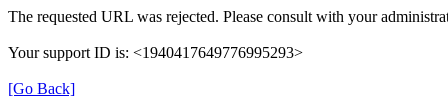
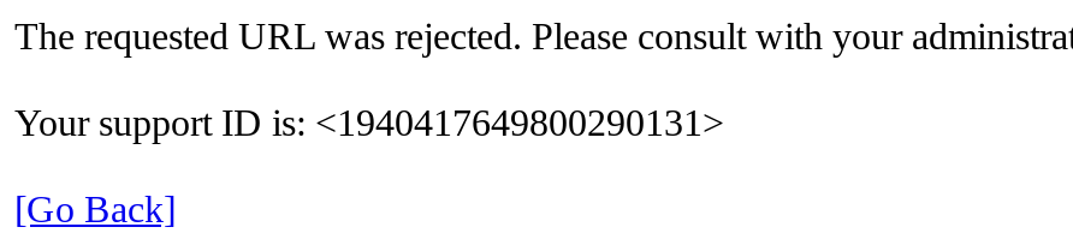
[8,44,303,61] Your support ID is: <1940417649776995293> -> [14,102,724,143] Your support ID is: <1940417649800290131>

